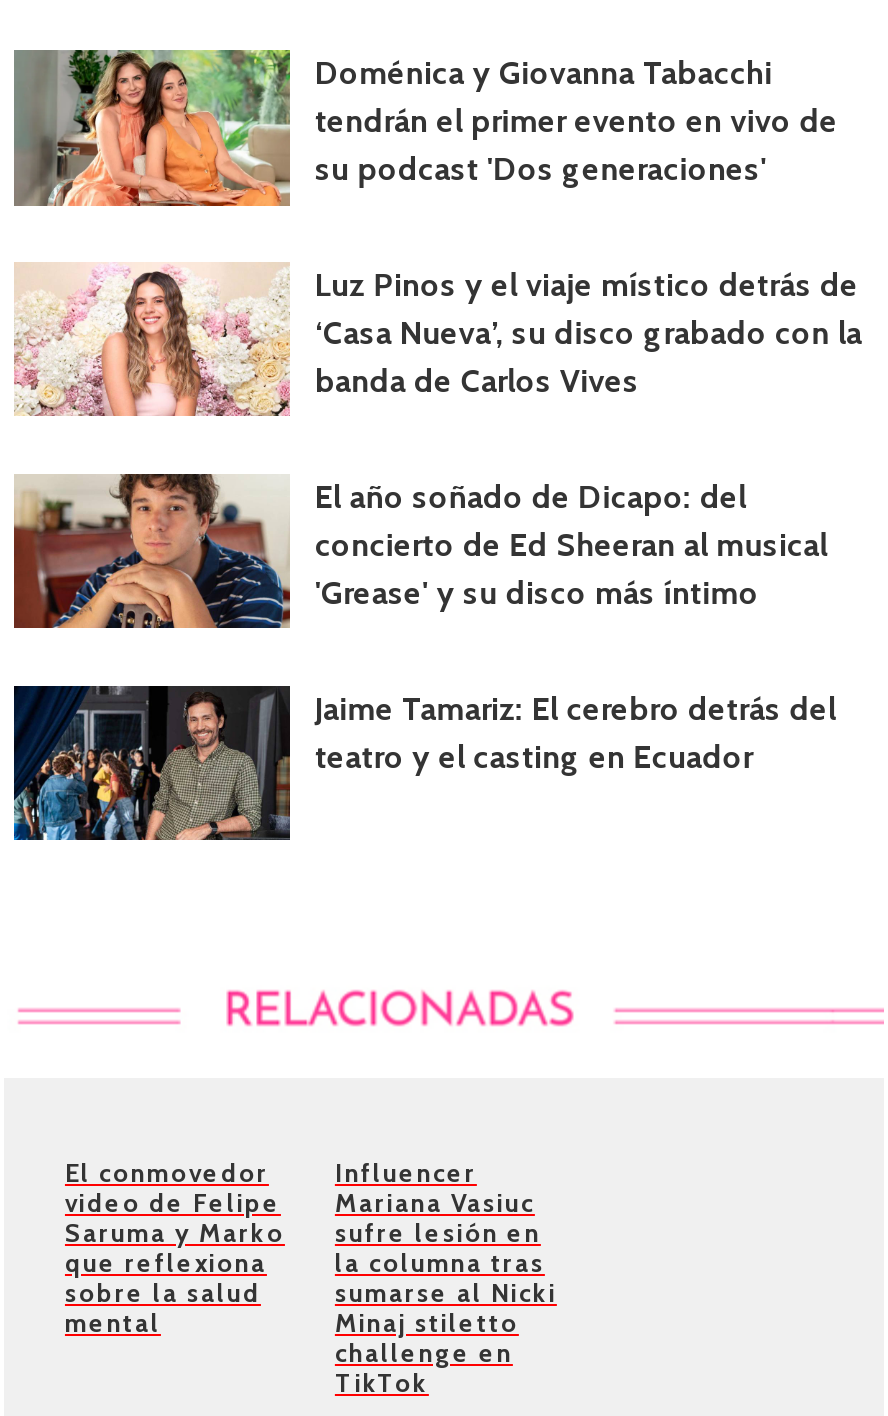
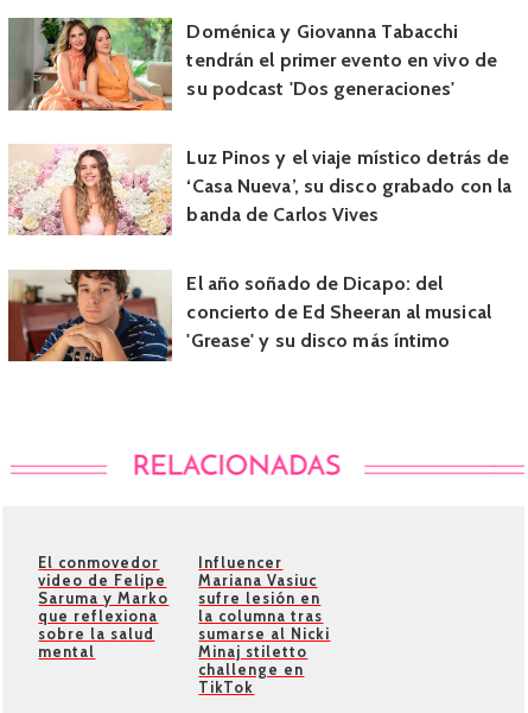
[12,684,836,842] [image] | Jaime Tamariz: El cerebro detrás del | teatro y el casting en Ecuador -> none

